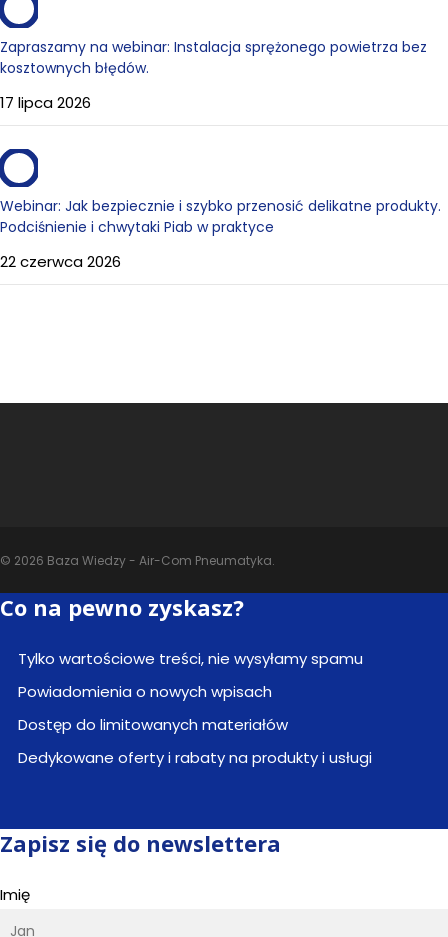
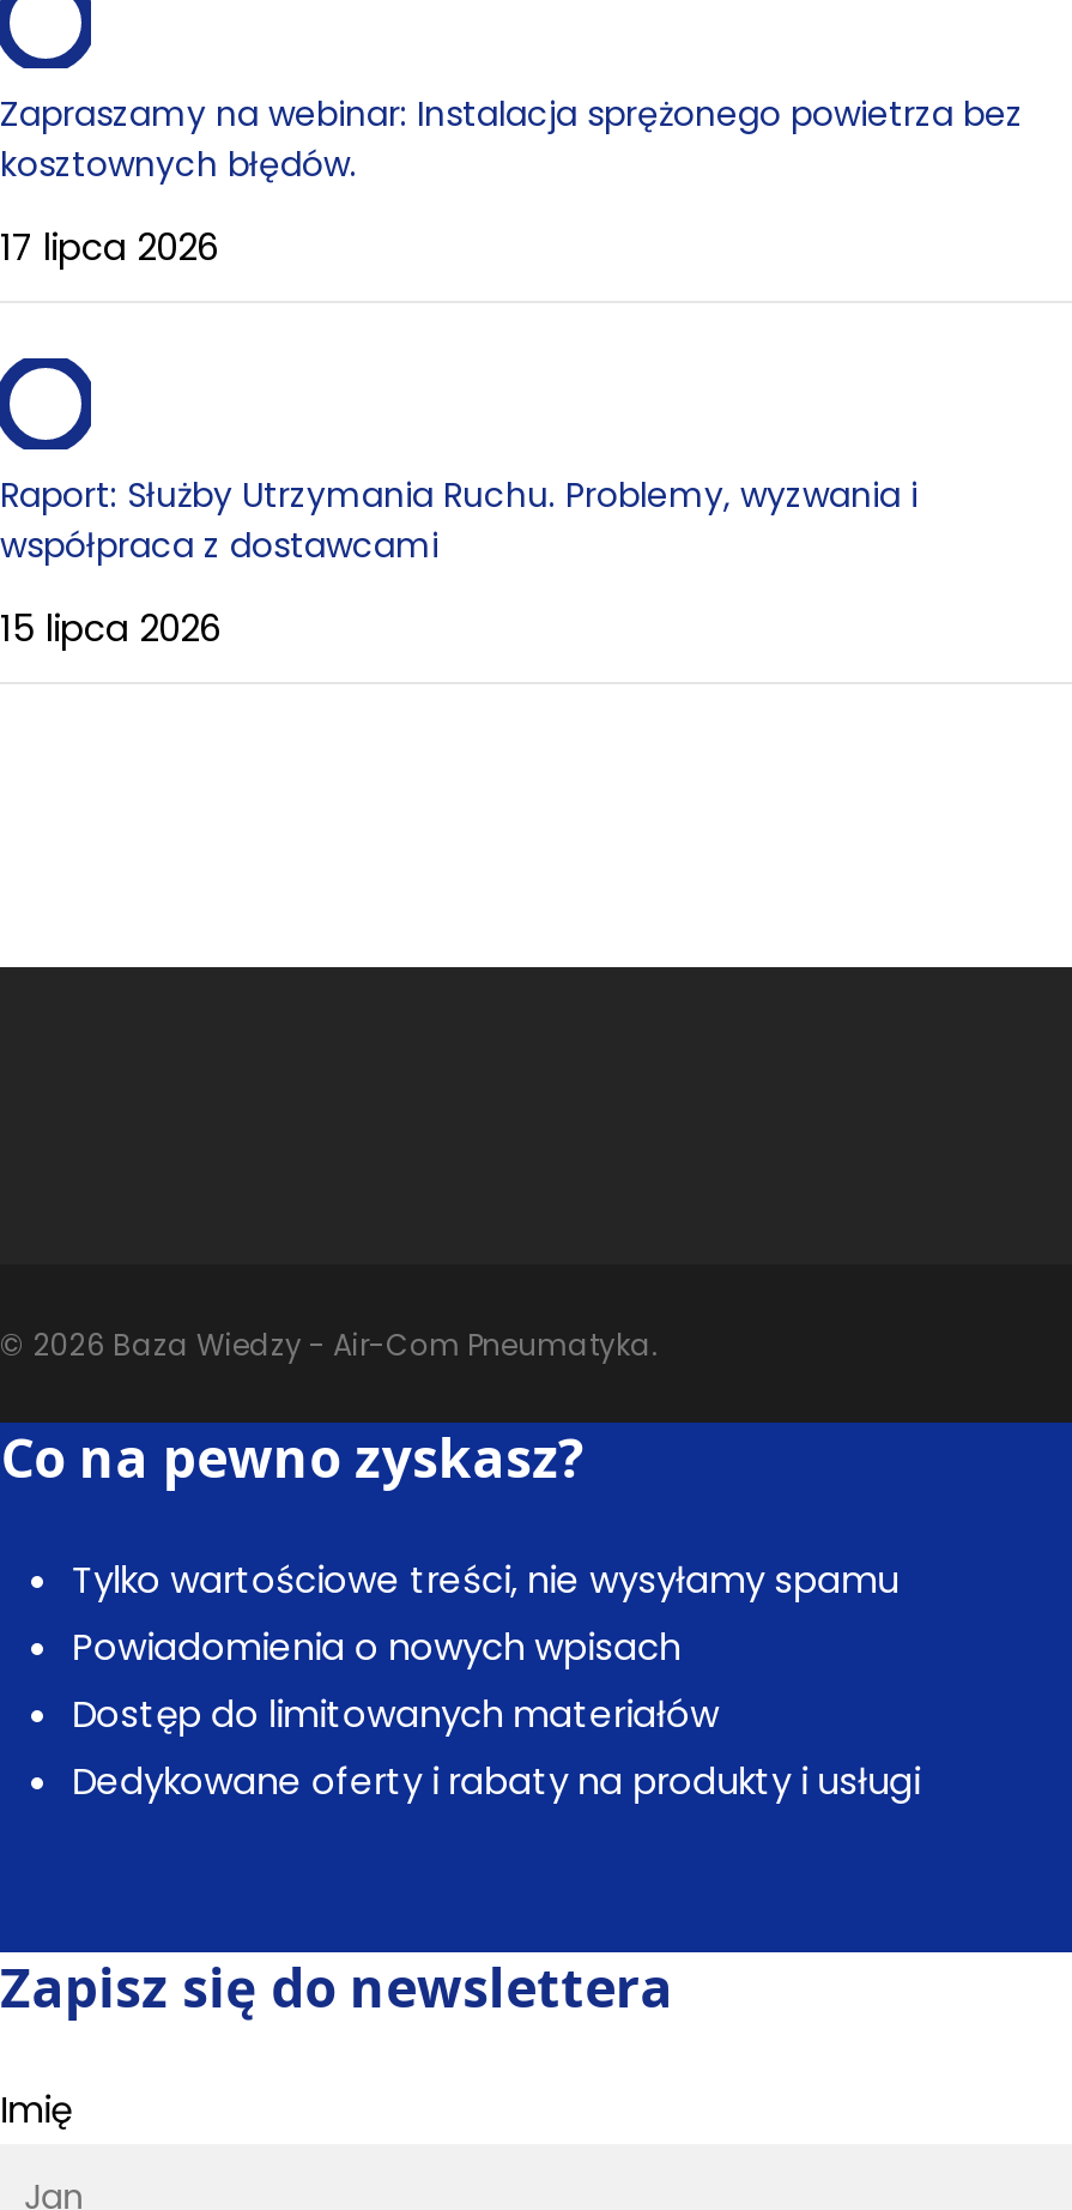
[0,196,441,237] Webinar: Jak bezpiecznie i szybko przenosić delikatne produkty. | Podciśnienie i chwytaki Piab w praktyce -> [0,471,917,569] Raport: Służby Utrzymania Ruchu. Problemy, wyzwania i | współpraca z dostawcami
[0,251,121,272] 22 czerwca 2026 -> [0,603,220,653] 15 lipca 2026

